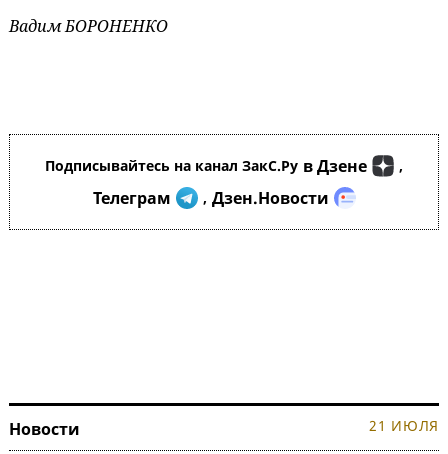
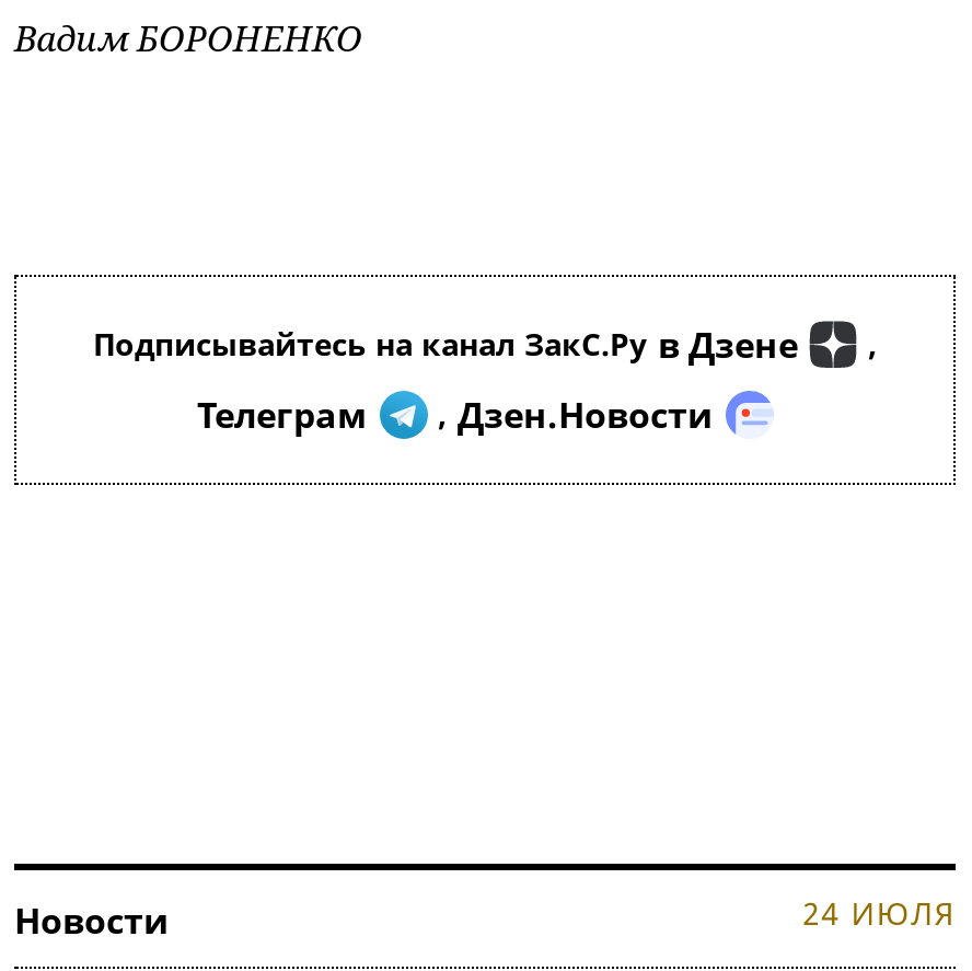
[369,416,439,435] 21 ИЮЛЯ -> [803,892,956,934] 24 ИЮЛЯ

